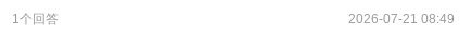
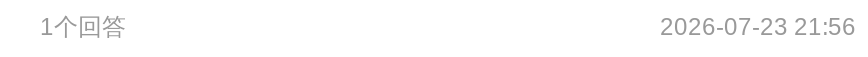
[348,12,455,26] 2026-07-21 08:49 -> [660,13,856,41] 2026-07-23 21:56

